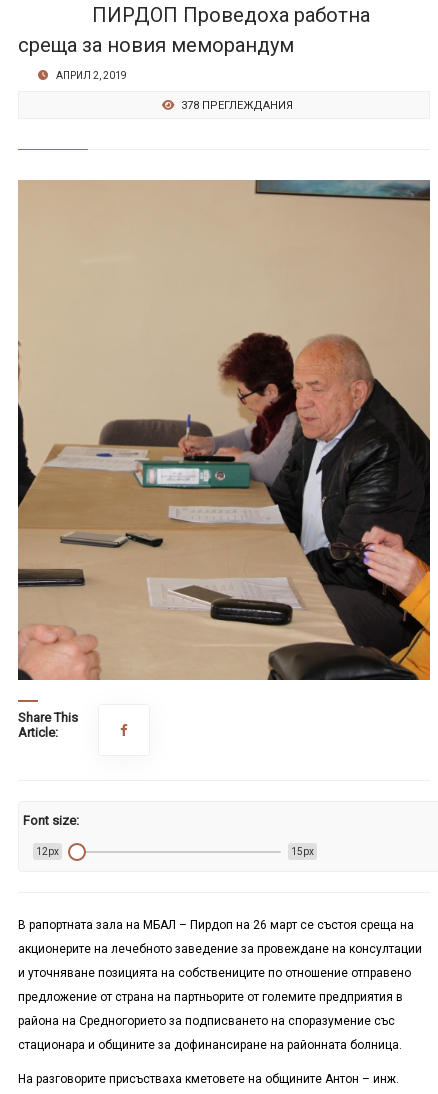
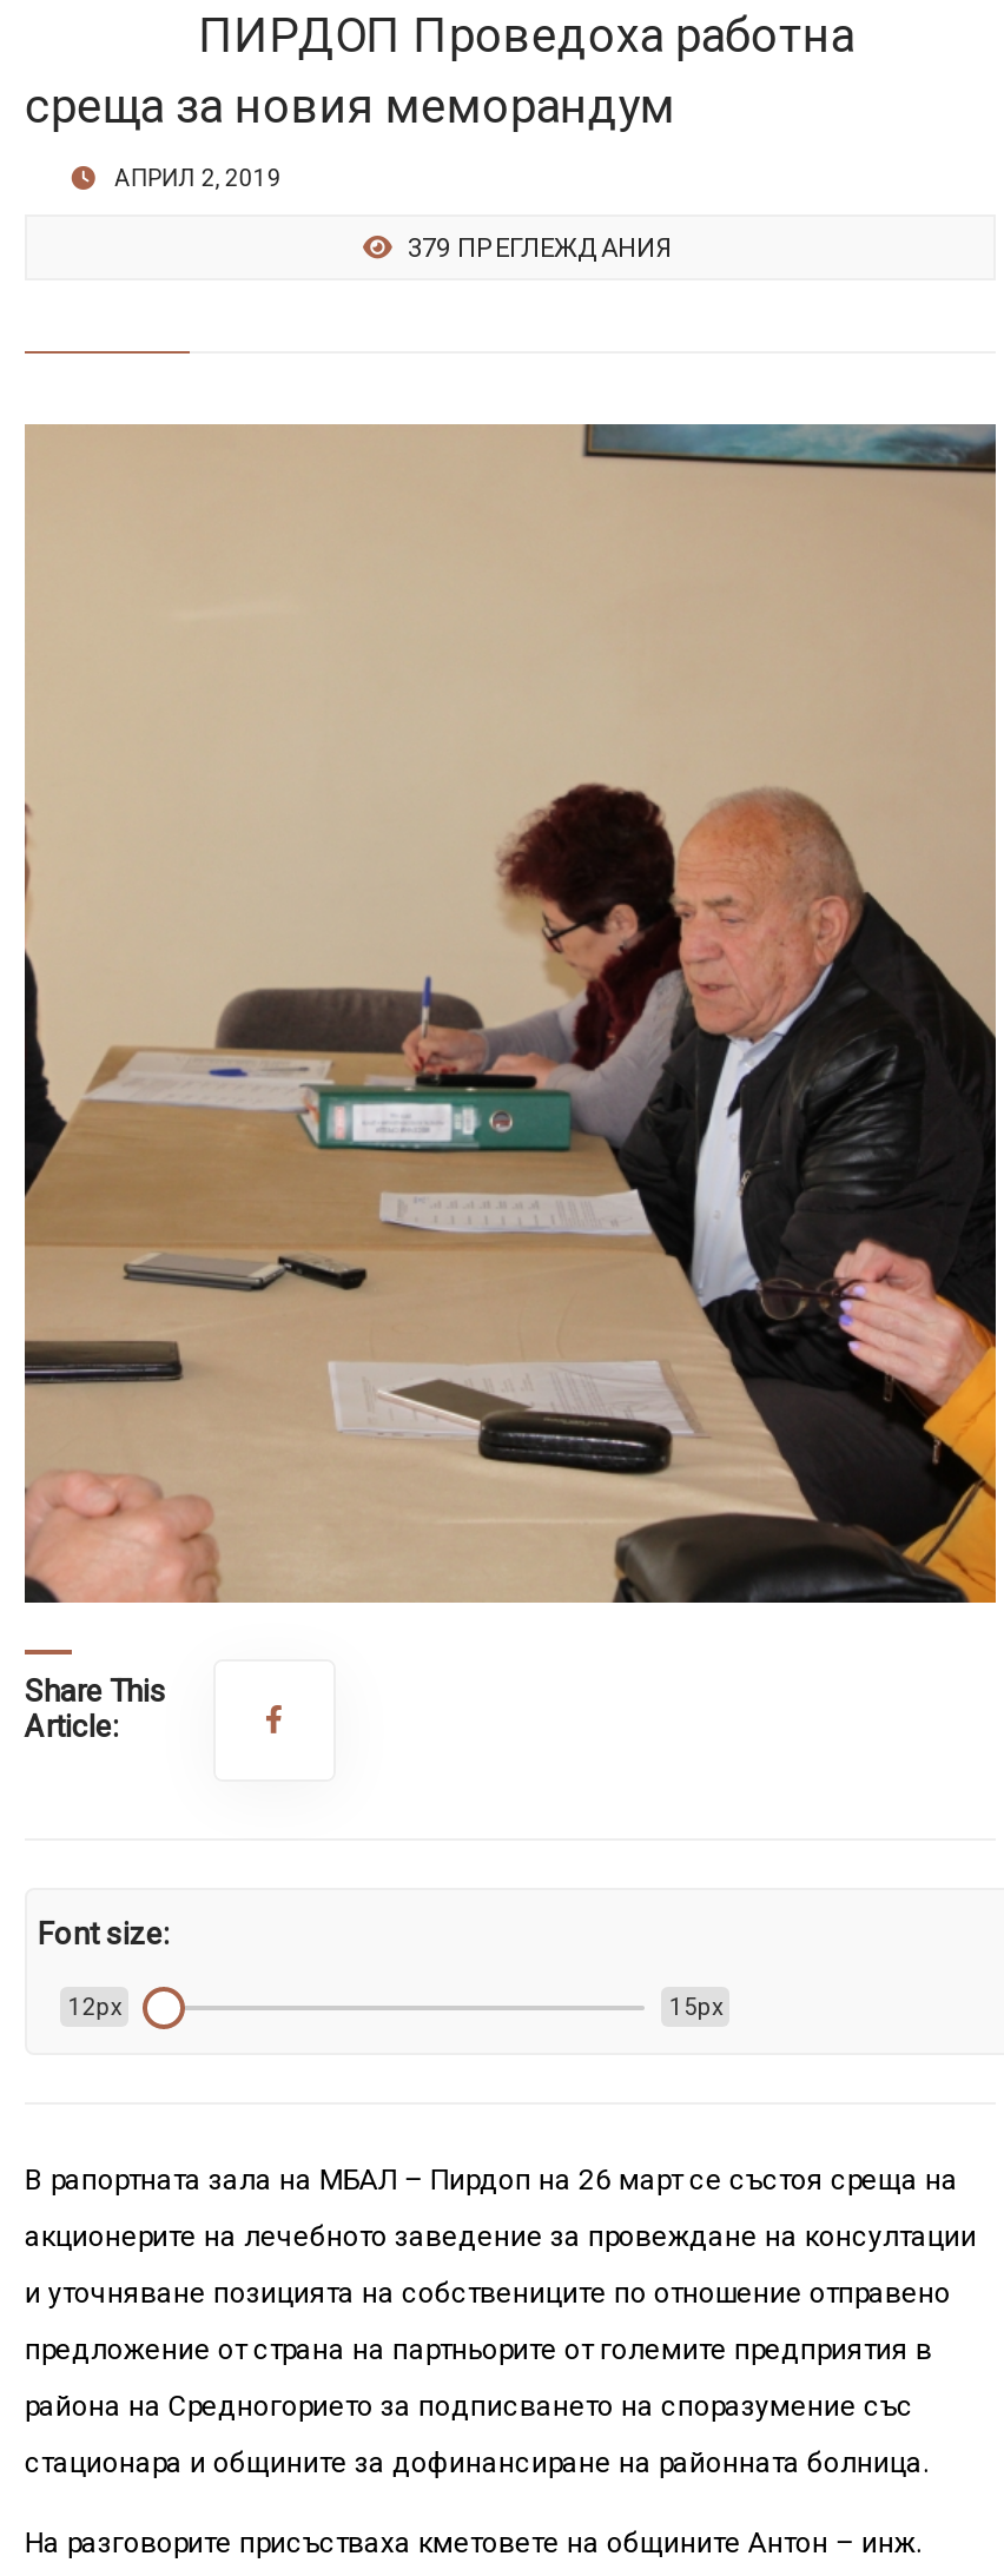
[177,99,292,112] 378 ПРЕГЛЕЖДАНИЯ -> [401,234,672,265] 379 ПРЕГЛЕЖДАНИЯ

